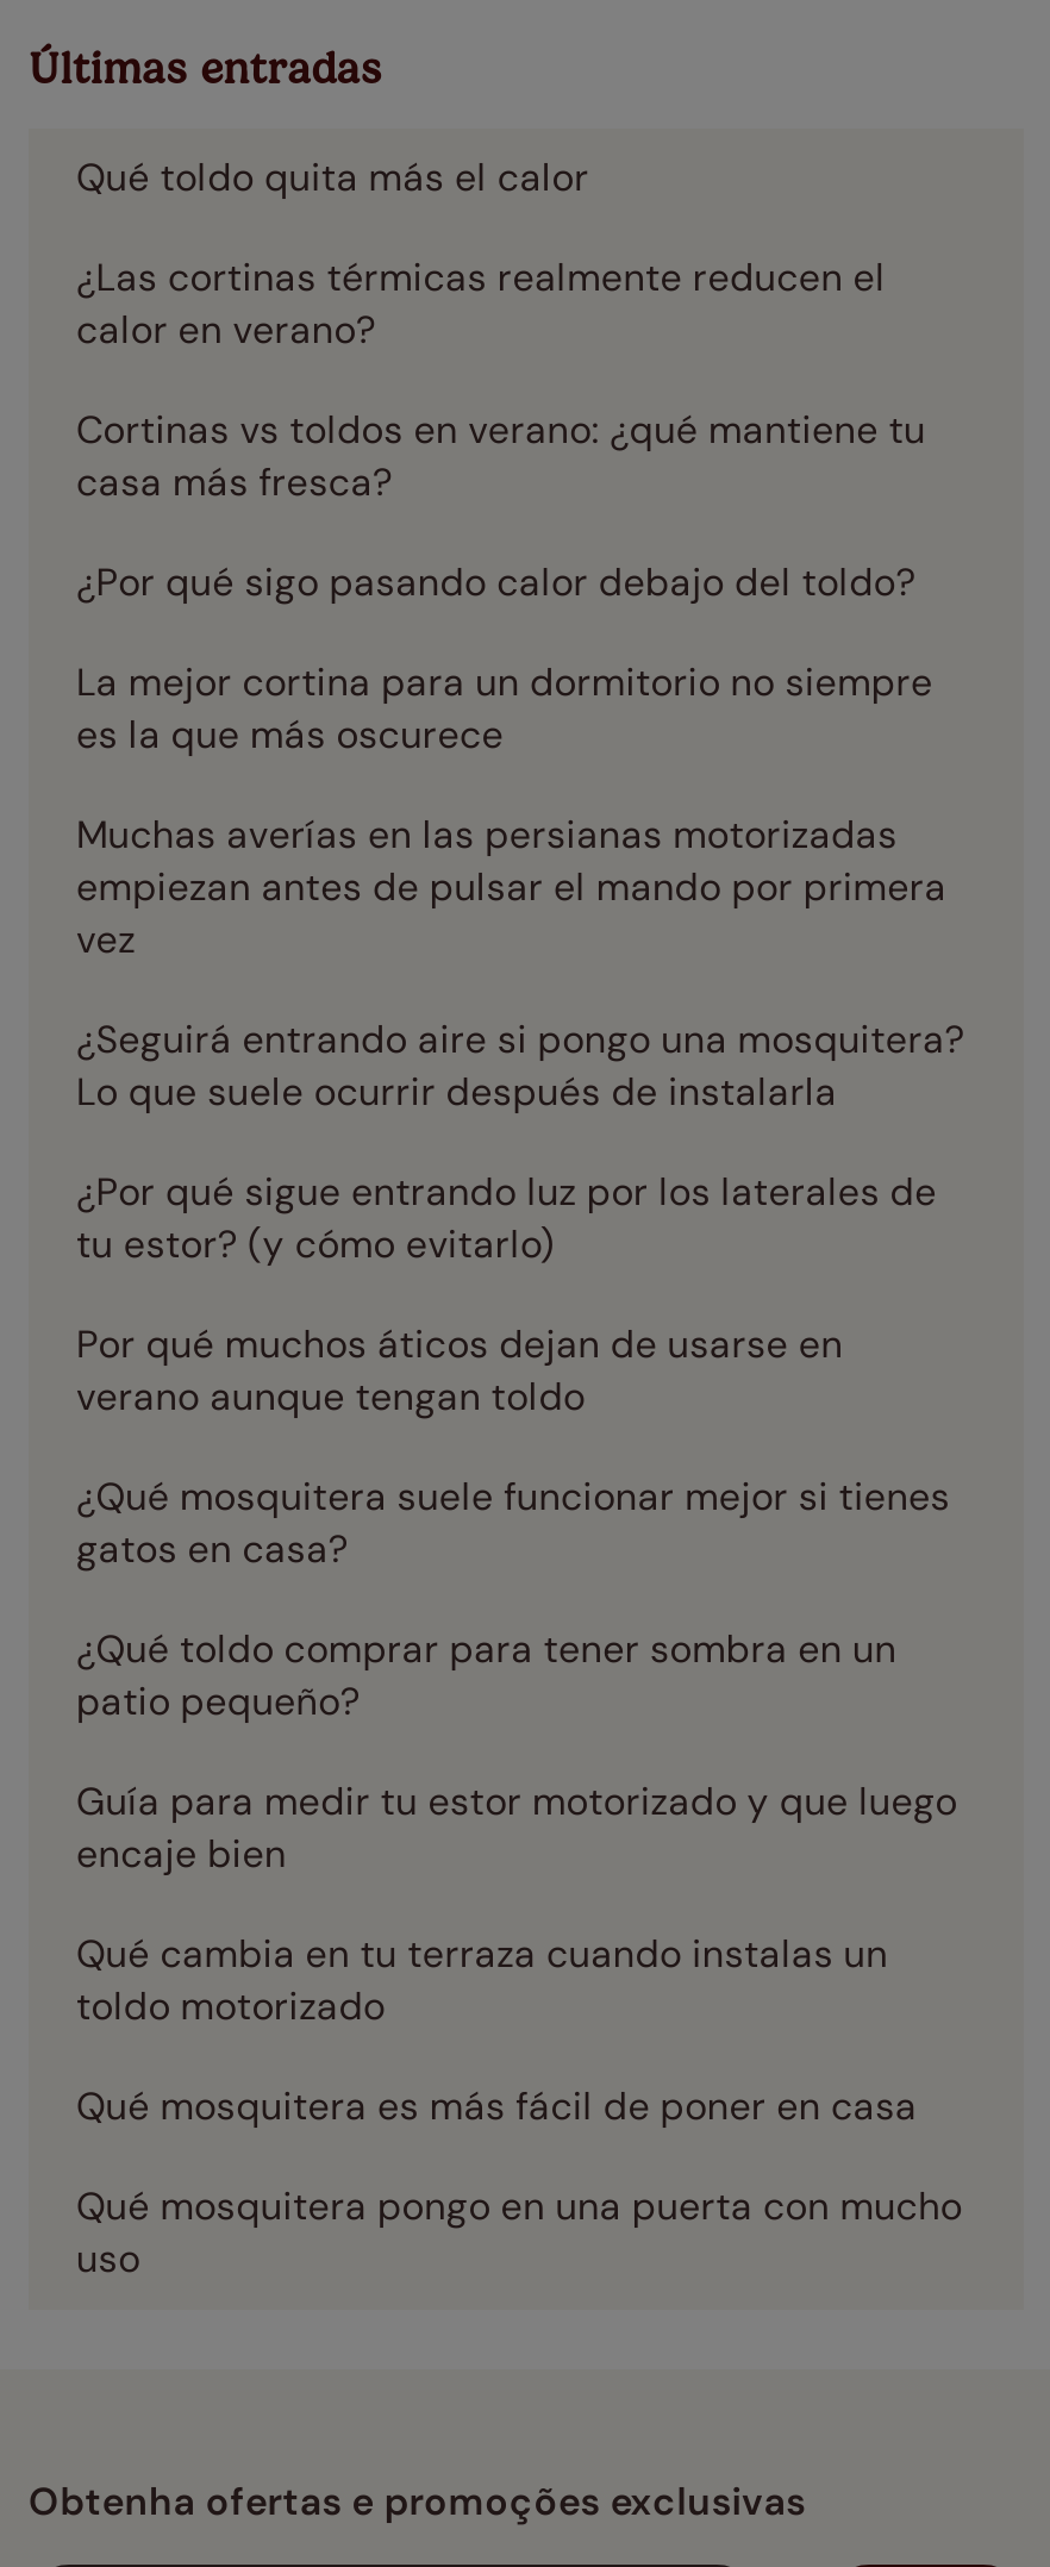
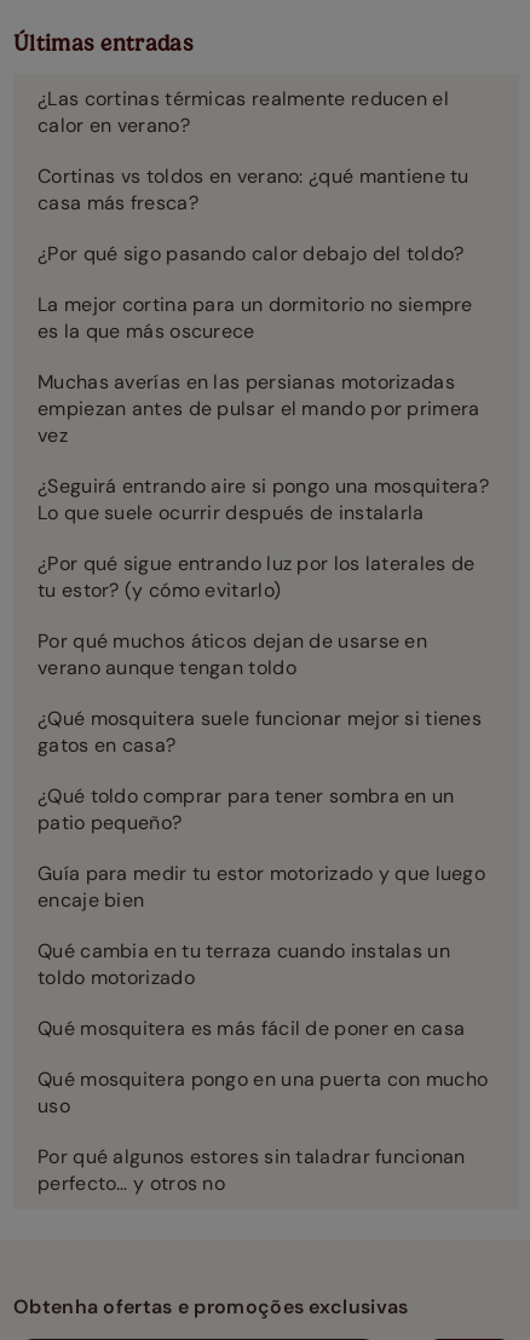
[76,153,589,203] Qué toldo quita más el calor -> none
moved [76,253,965,2285] -> [38,86,489,1119]: ¿Las cortinas térmicas realmente reducen el | calor en verano? | Cortinas vs toldos en verano: ¿qué mantiene tu | ... | Qué mosquitera pongo en una puerta con mucho | uso
none -> [38,1144,466,1196] Por qué algunos estores sin taladrar funcionan | perfecto… y otros no

